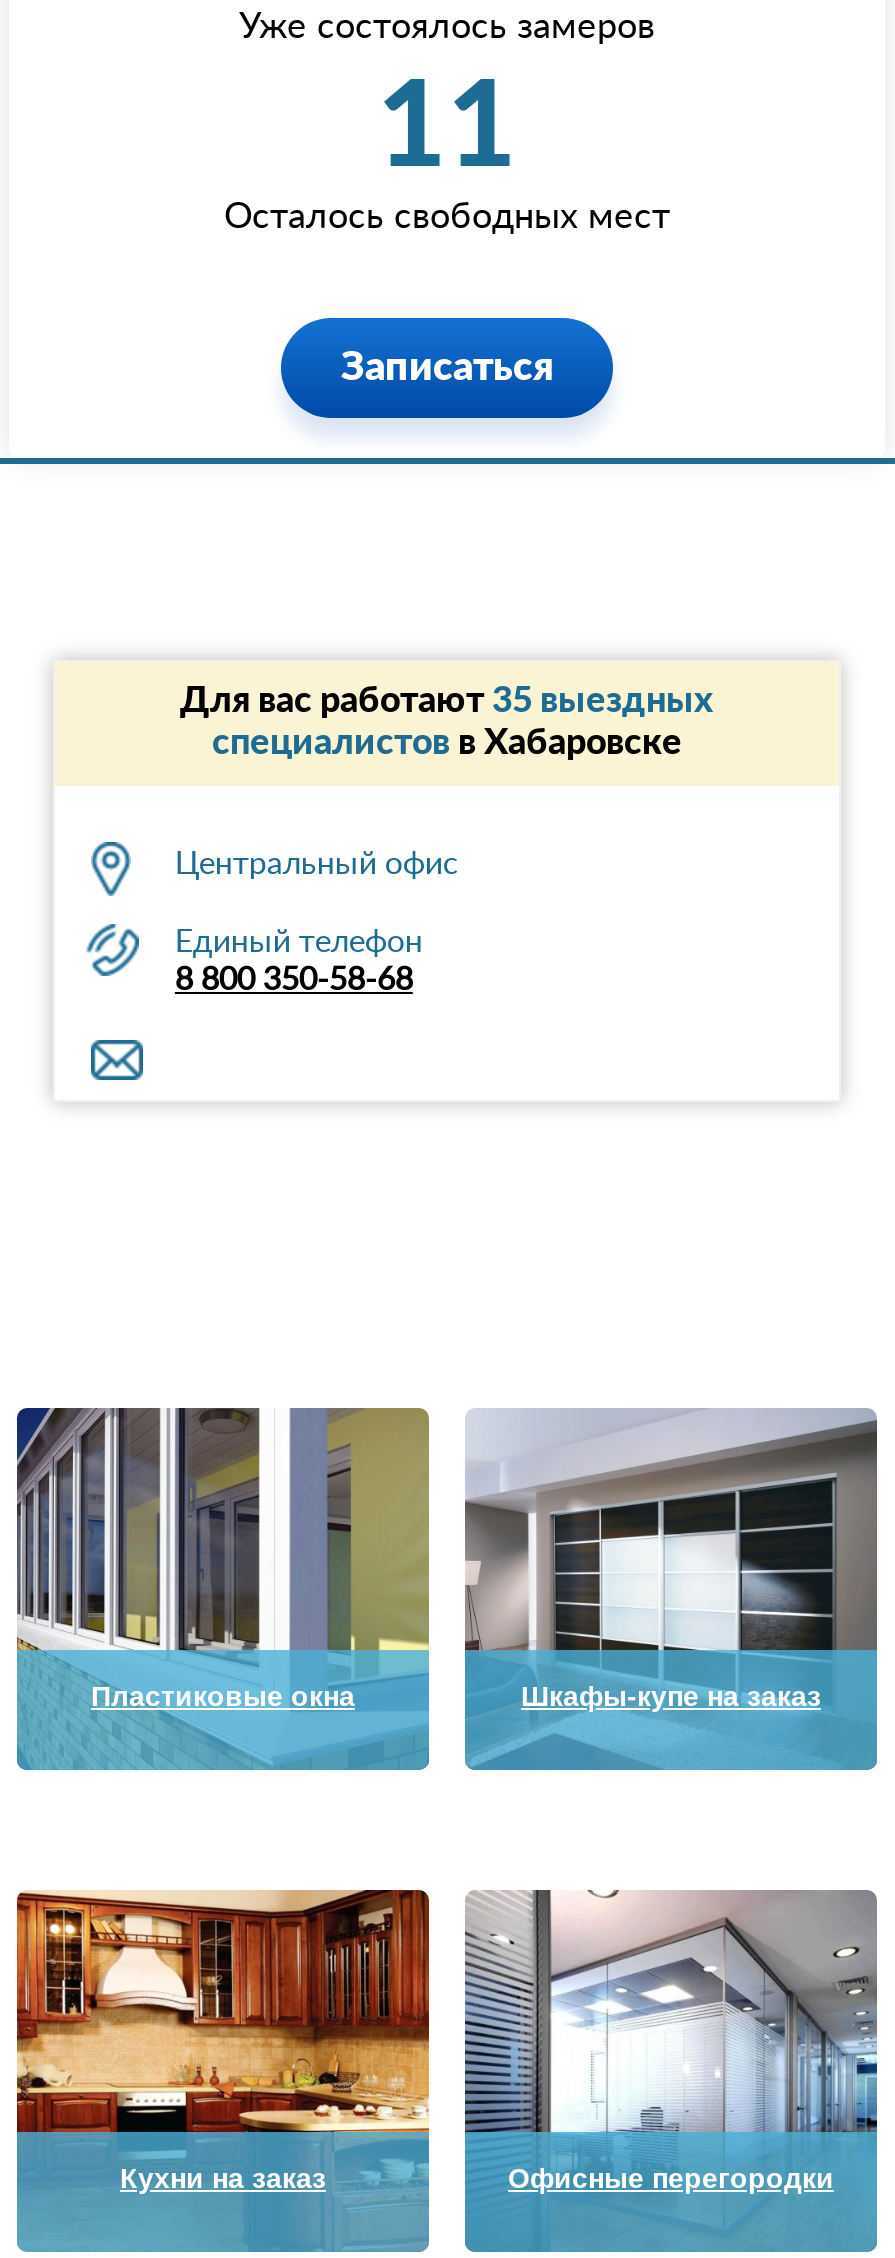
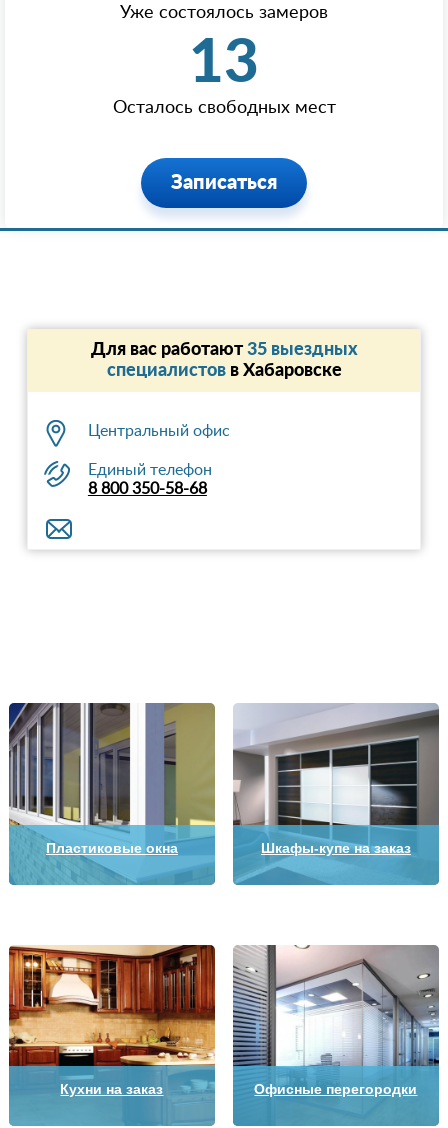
[377,68,517,188] 11 -> [189,34,259,94] 13

